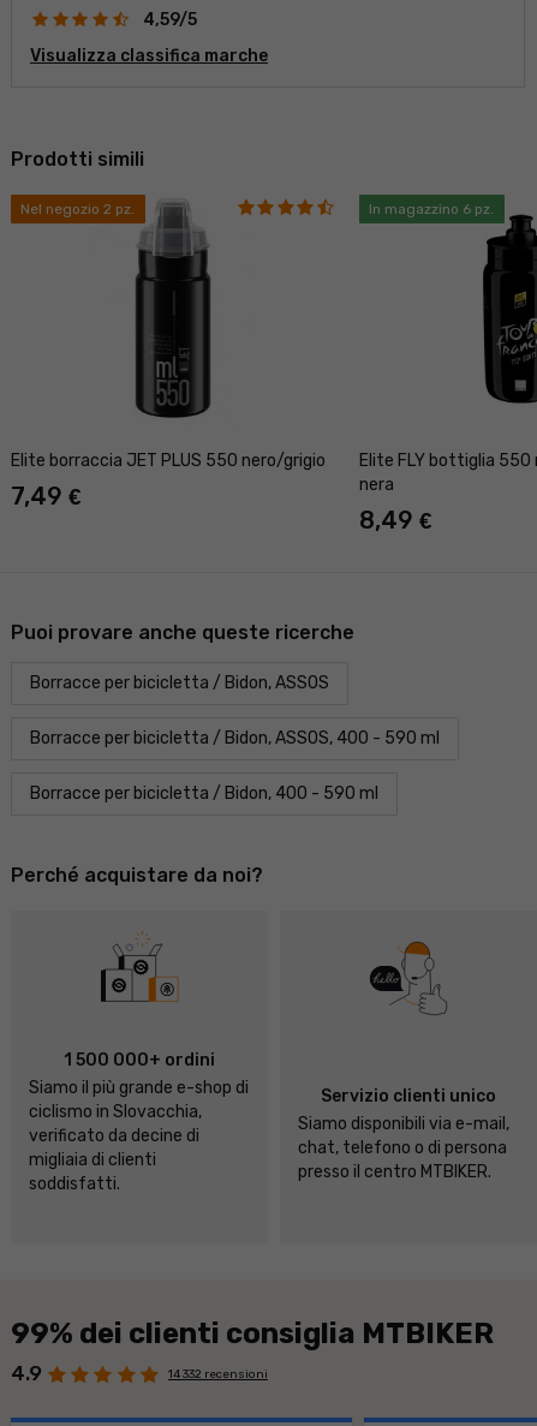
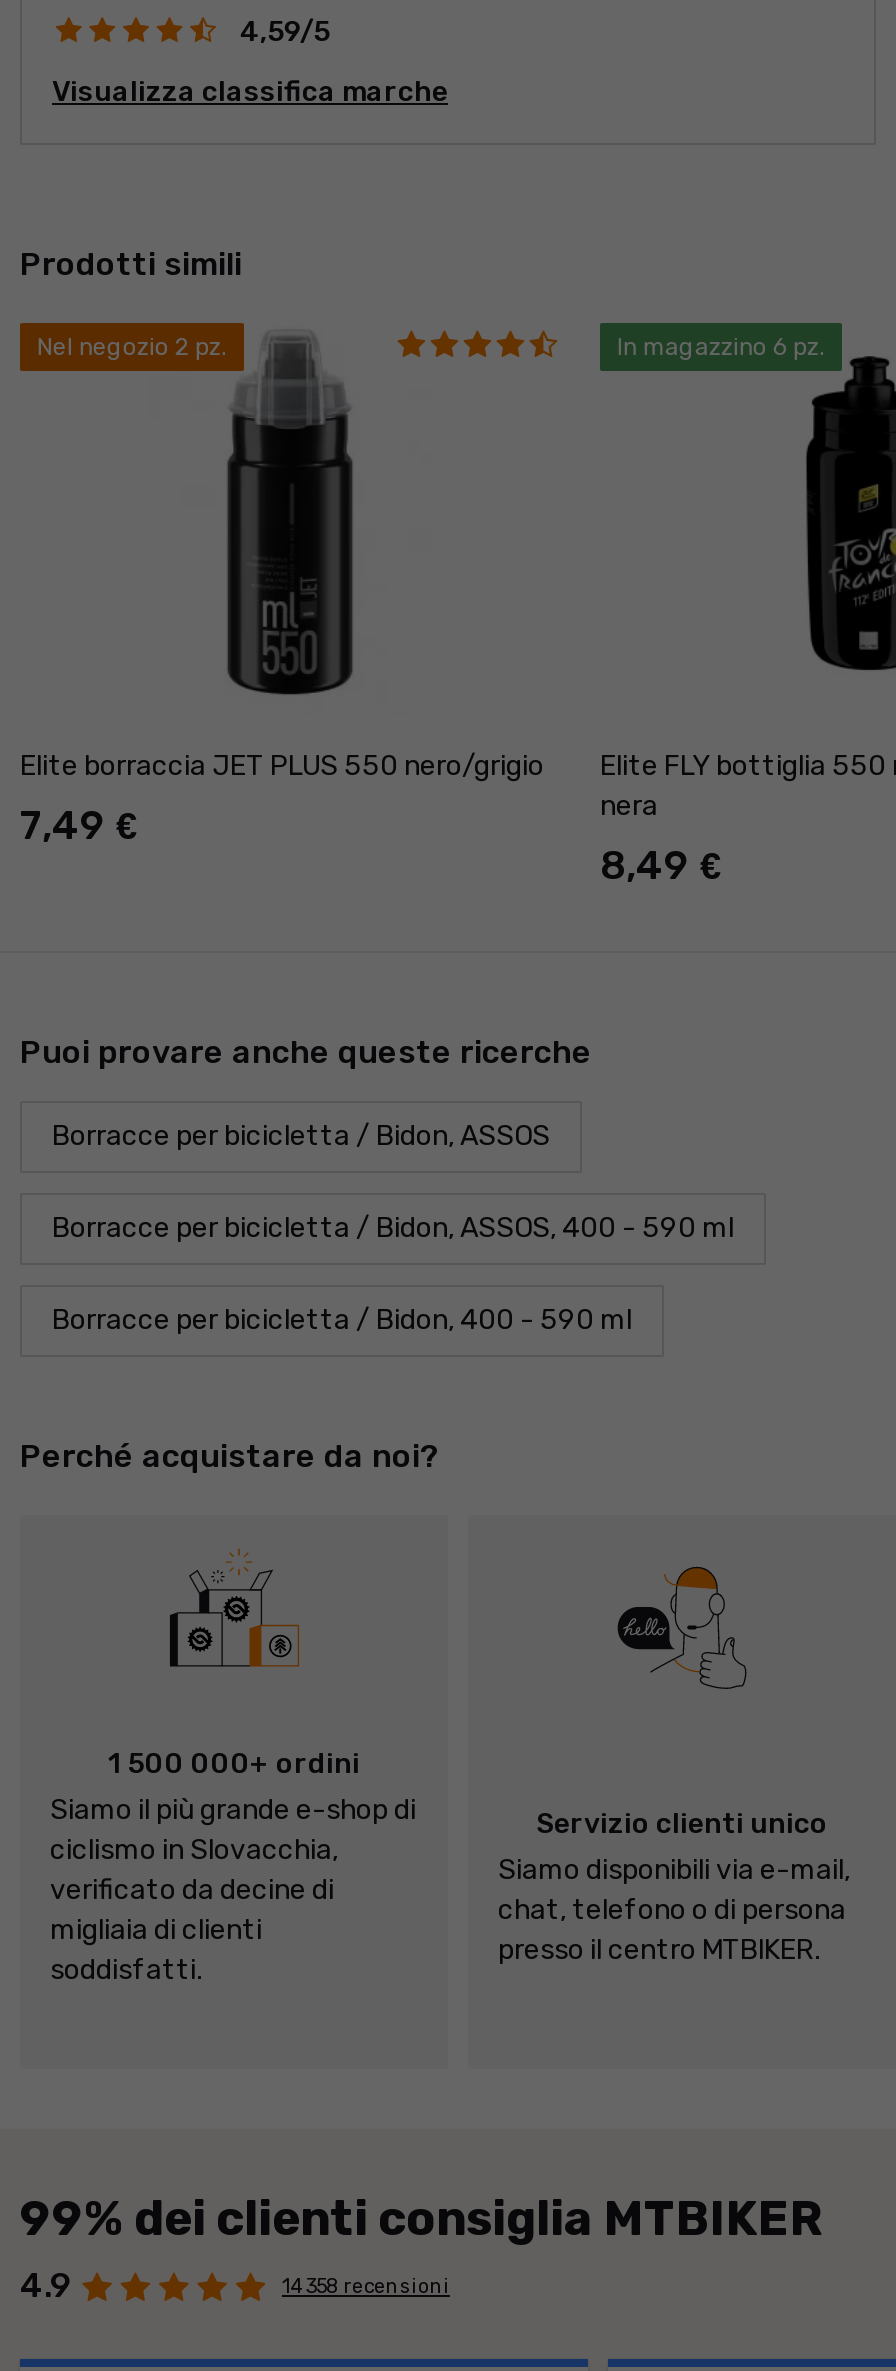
[168,1367,268,1382] 14 332 recensioni -> [282,2275,450,2299] 14 358 recensioni

